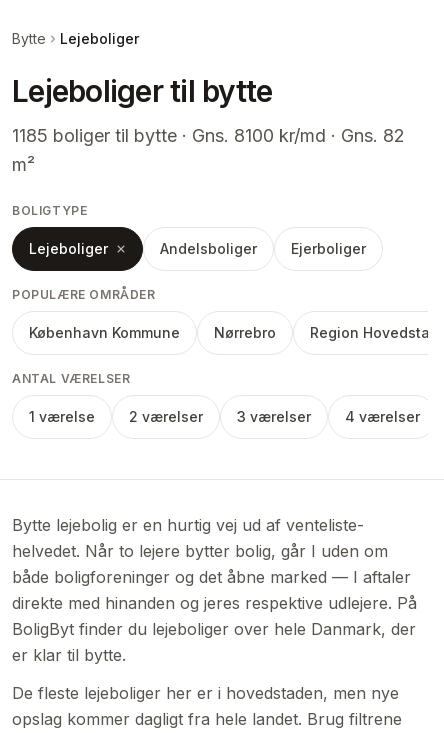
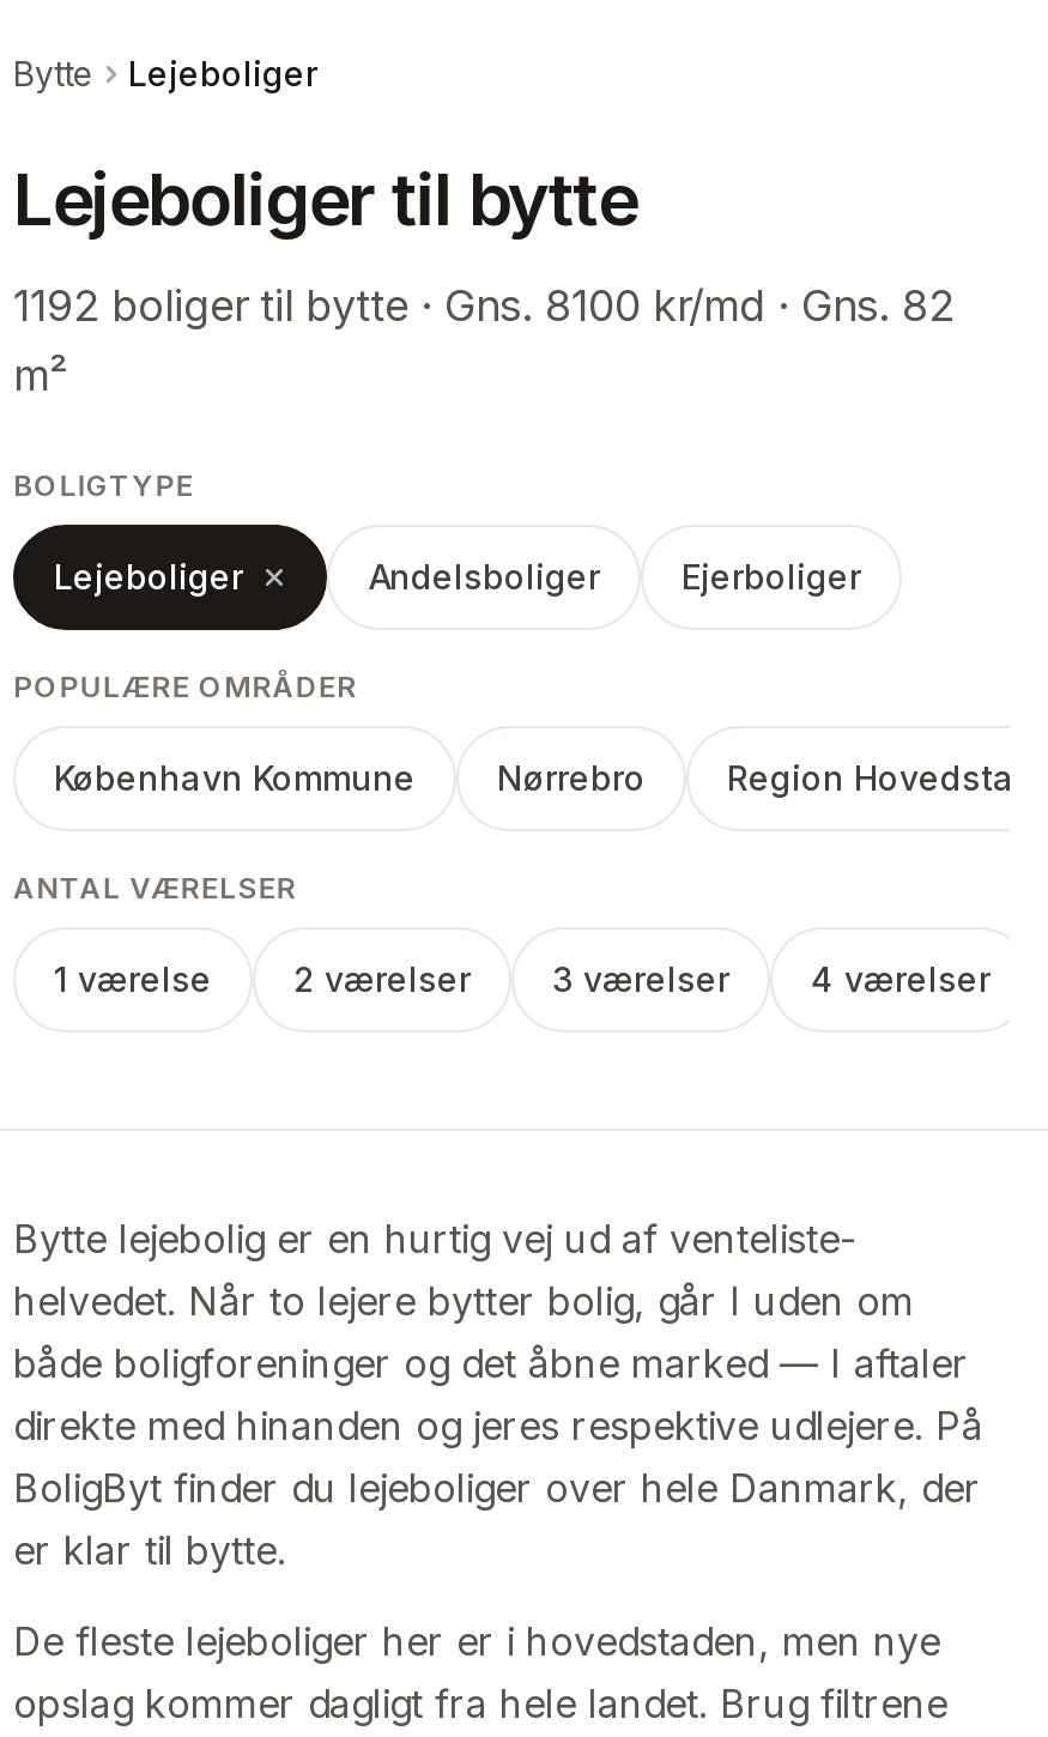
[12,125,405,146] 1185 boliger til bytte · Gns. 8100 kr/md · Gns. 82 -> [13,280,955,331] 1192 boliger til bytte · Gns. 8100 kr/md · Gns. 82

